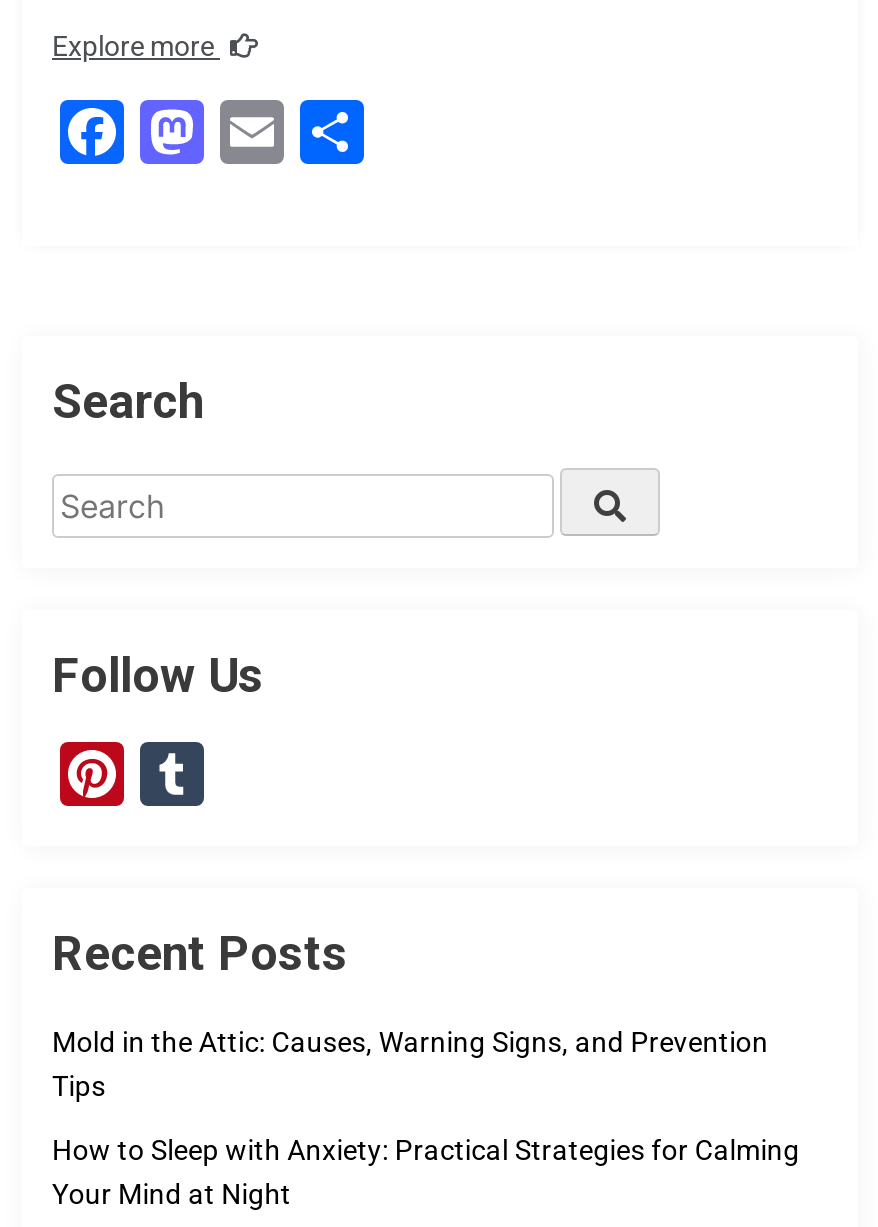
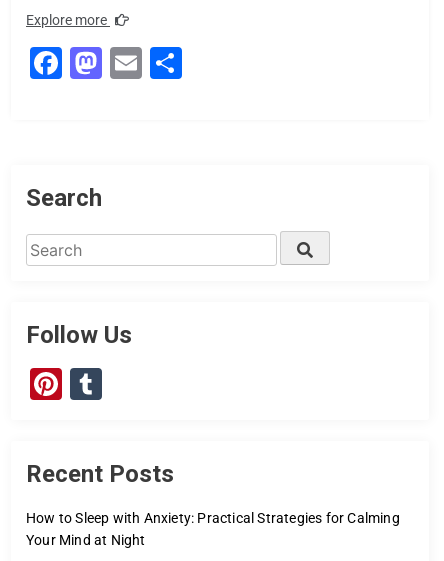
[52,1026,768,1102] Mold in the Attic: Causes, Warning Signs, and Prevention | Tips -> none

